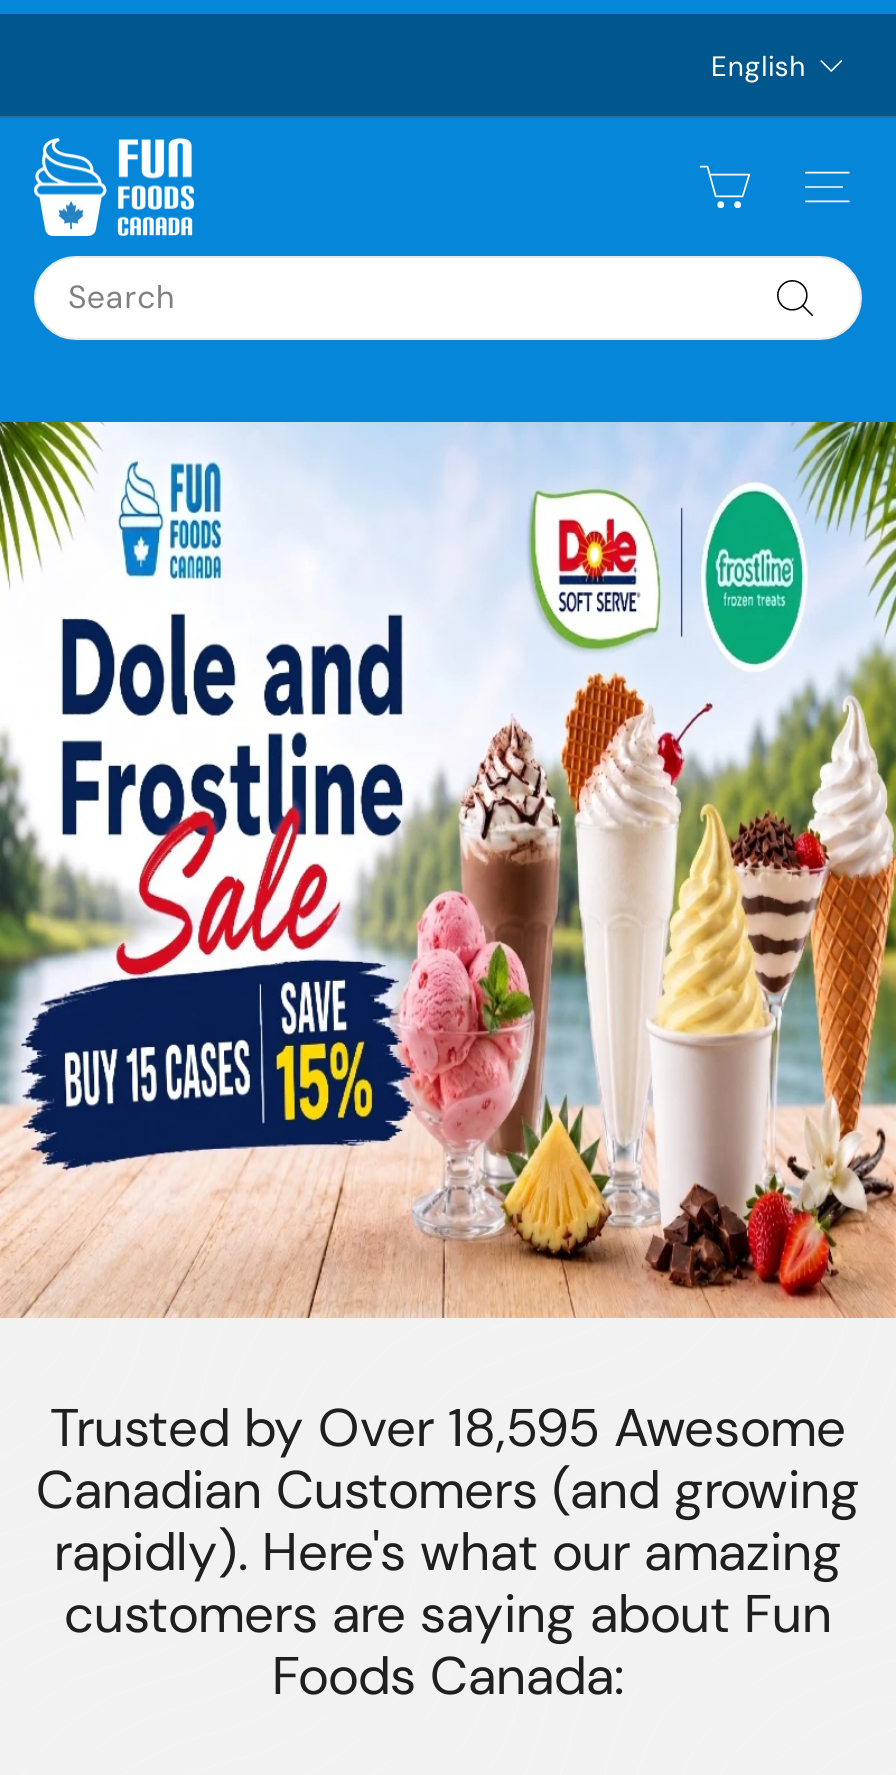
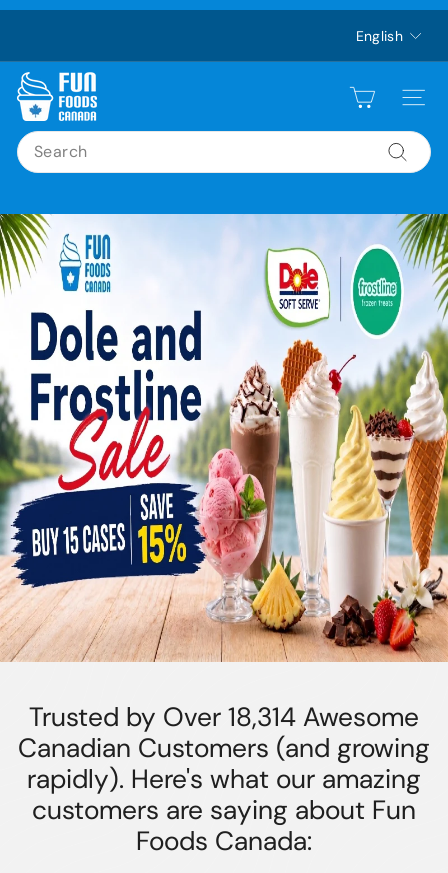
[50,1393,846,1461] Trusted by Over 18,595 Awesome -> [29,700,419,734] Trusted by Over 18,314 Awesome

